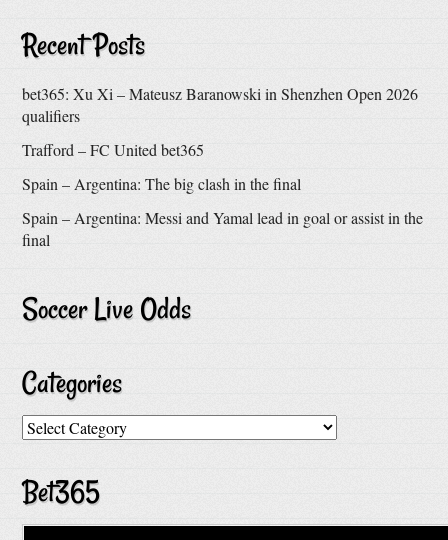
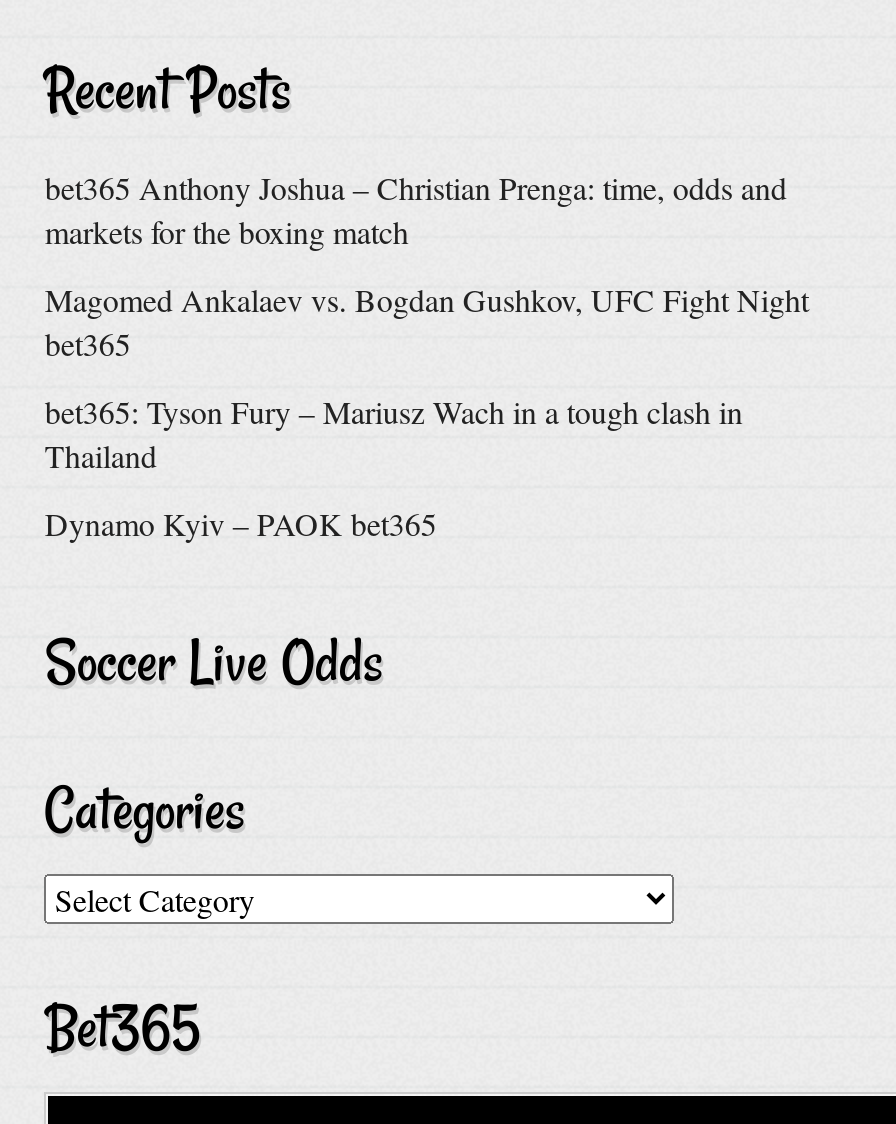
[22,83,418,126] bet365: Xu Xi – Mateusz Baranowski in Shenzhen Open 2026 | qualifiers -> [45,166,787,252] bet365 Anthony Joshua – Christian Prenga: time, odds and | markets for the boxing match
[22,139,204,160] Trafford – FC United bet365 -> [45,278,809,364] Magomed Ankalaev vs. Bogdan Gushkov, UFC Fight Night | bet365
[22,173,301,194] Spain – Argentina: The big clash in the final -> [45,390,743,476] bet365: Tyson Fury – Mariusz Wach in a tough clash in | Thailand
[22,207,423,250] Spain – Argentina: Messi and Yamal lead in goal or assist in the | final -> [45,502,437,544] Dynamo Kyiv – PAOK bet365

